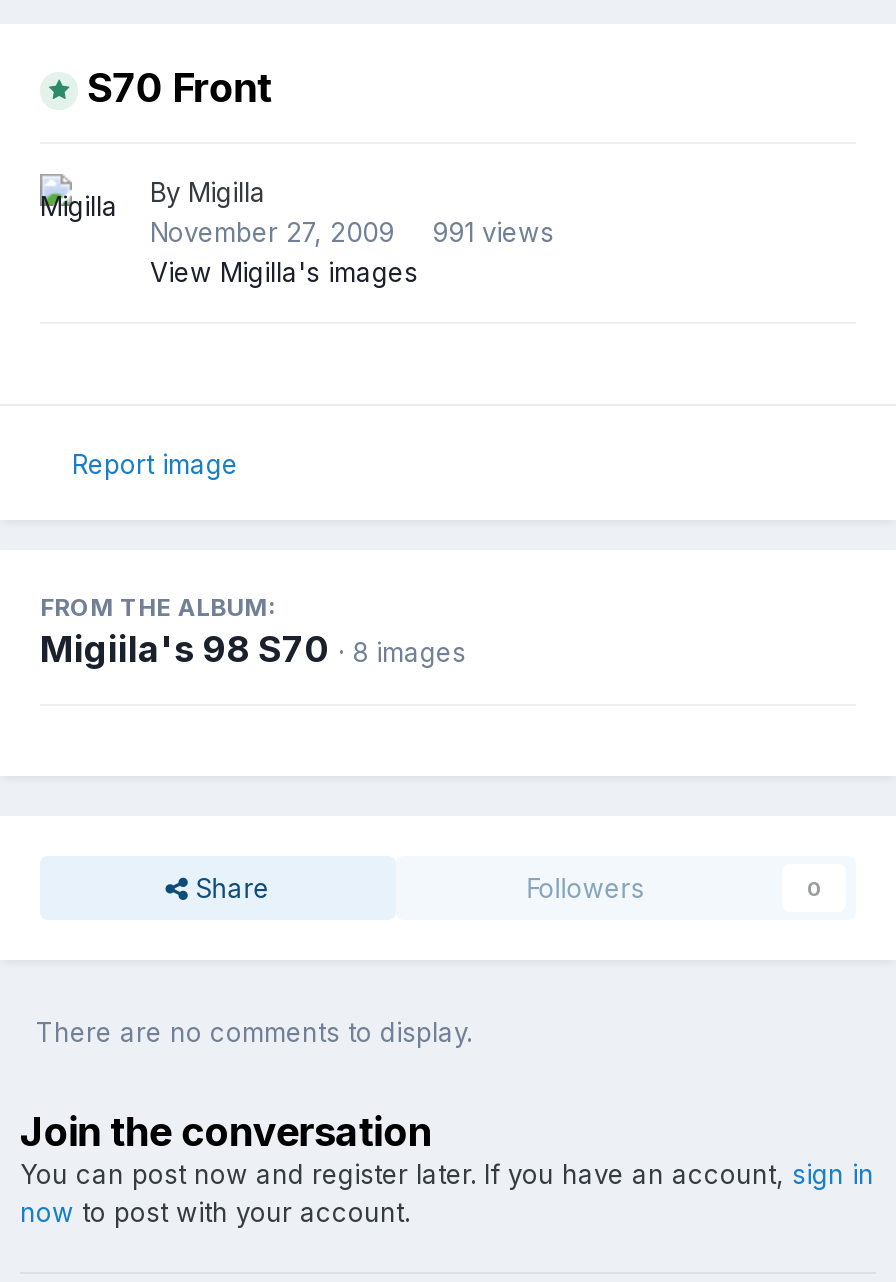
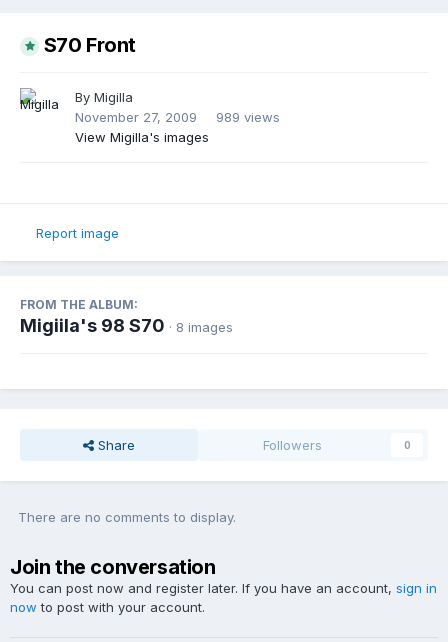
[150,216,554,248] November 27, 2009 991 views -> [75,109,280,125] November 27, 2009 989 views

